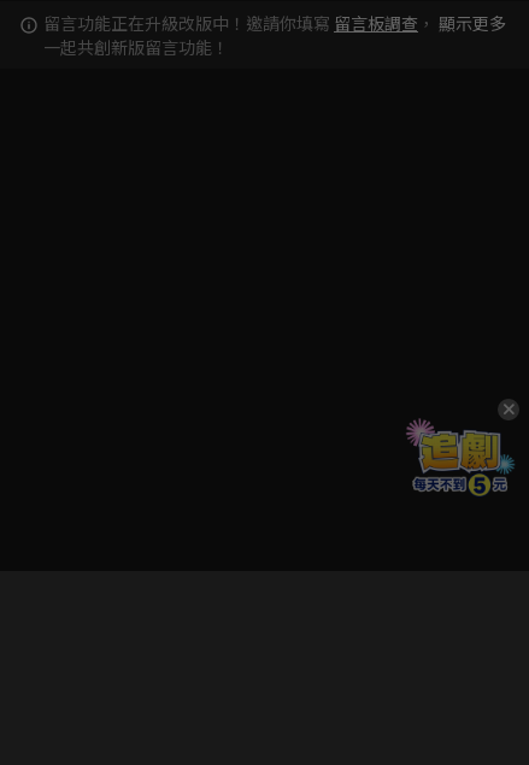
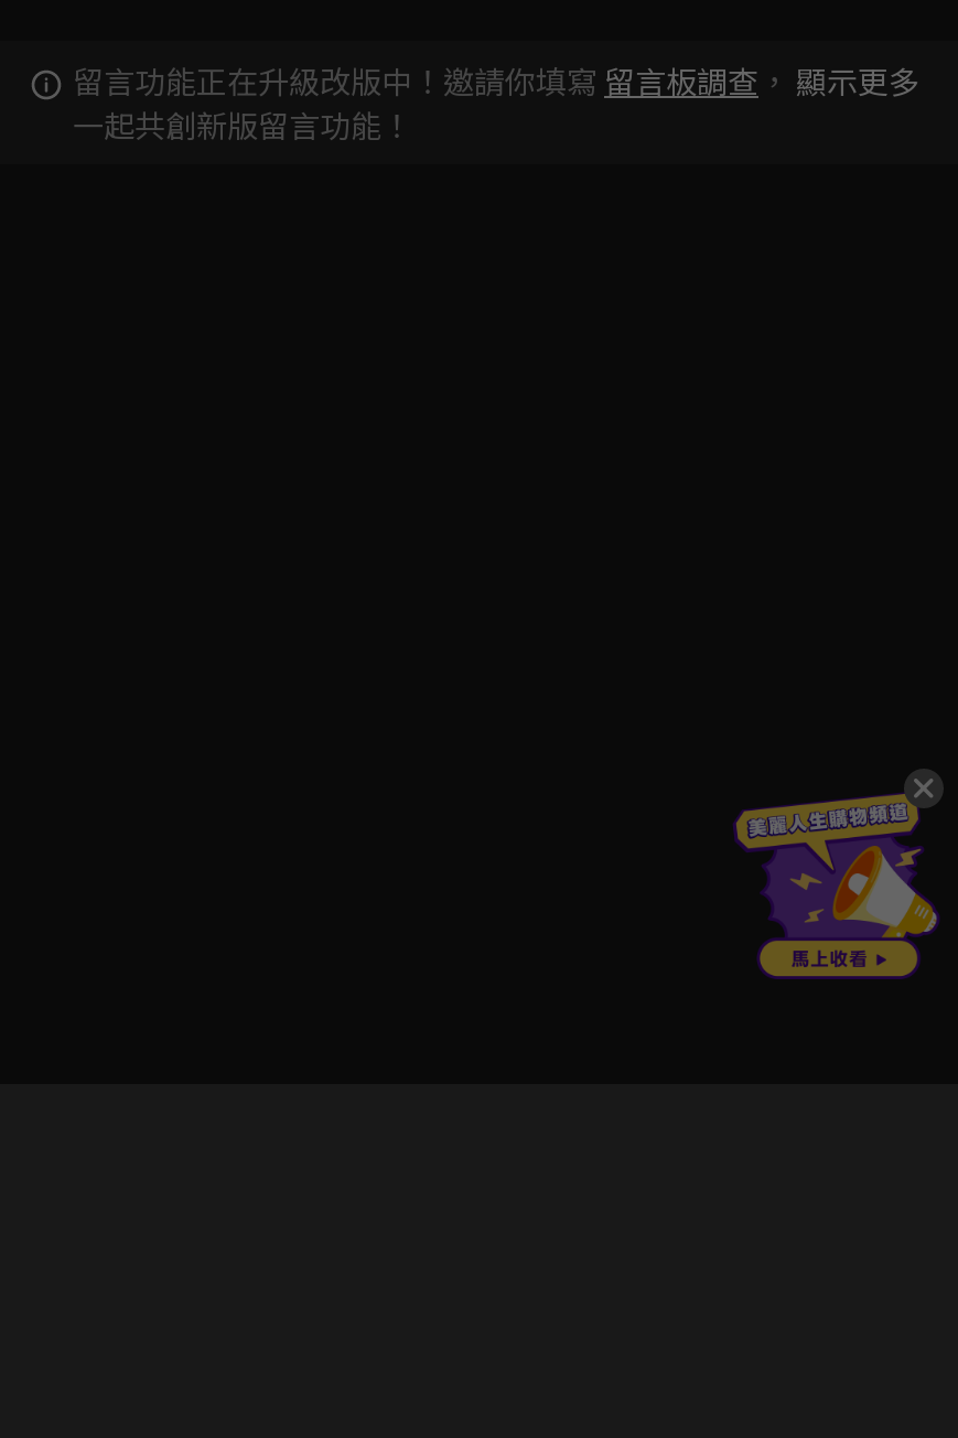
[405,412,517,513] [image] -> [732,791,941,980] [image]

